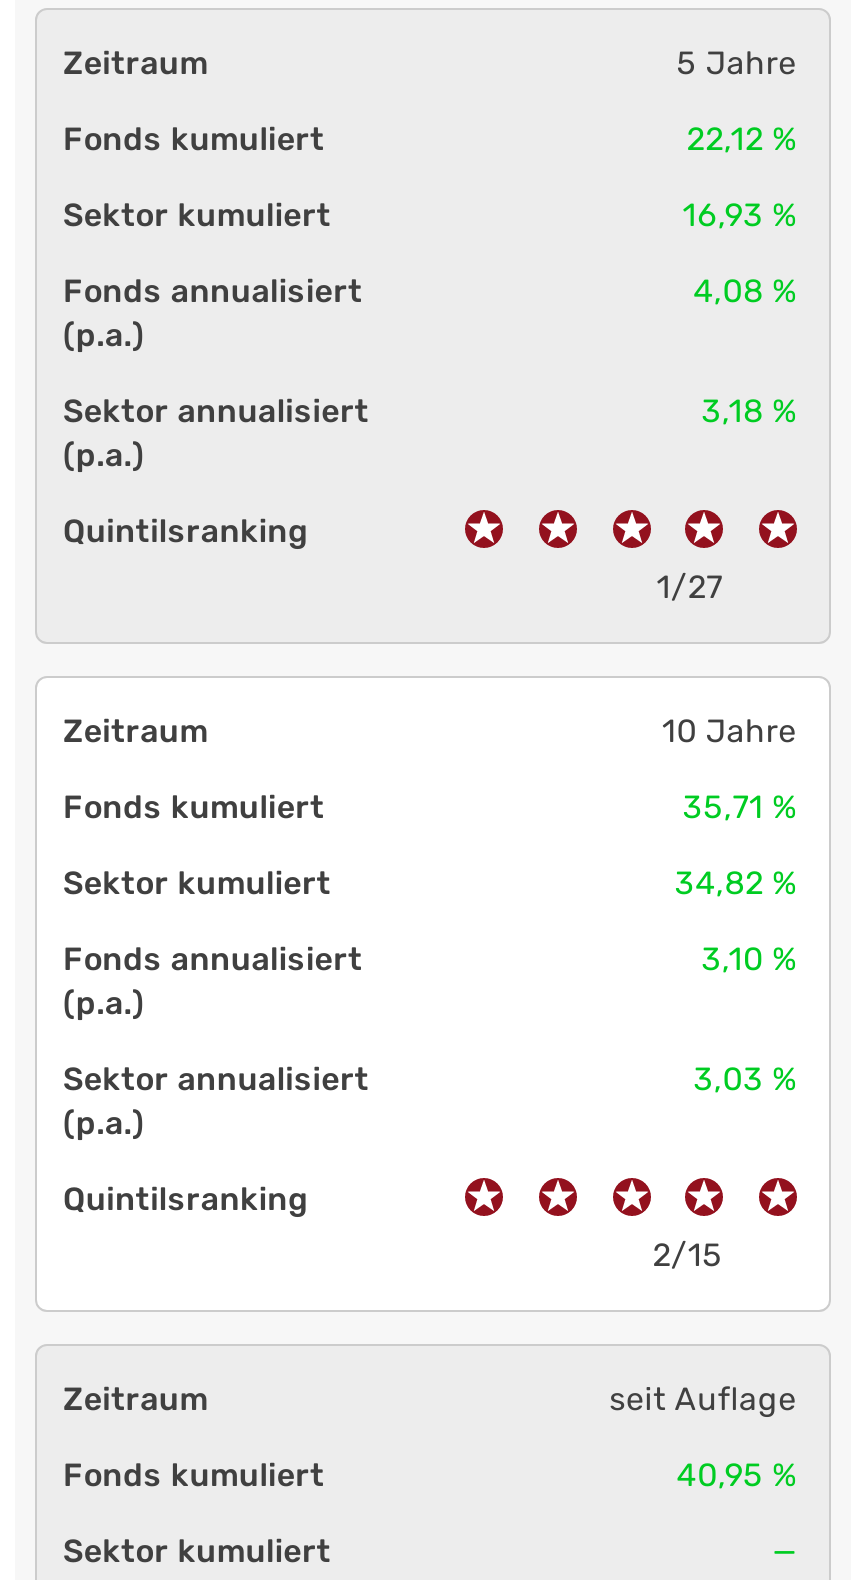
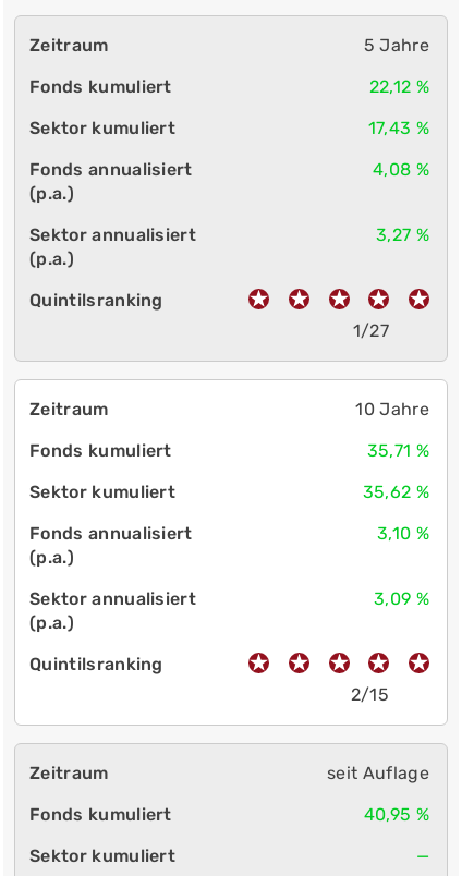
[683,195,797,233] 16,93 % -> [368,117,429,138] 17,43 %
[701,391,797,429] 3,18 % -> [376,224,429,245] 3,27 %
[675,863,797,901] 34,82 % -> [363,481,429,502] 35,62 %
[693,1059,797,1097] 3,03 % -> [374,588,429,609] 3,09 %

